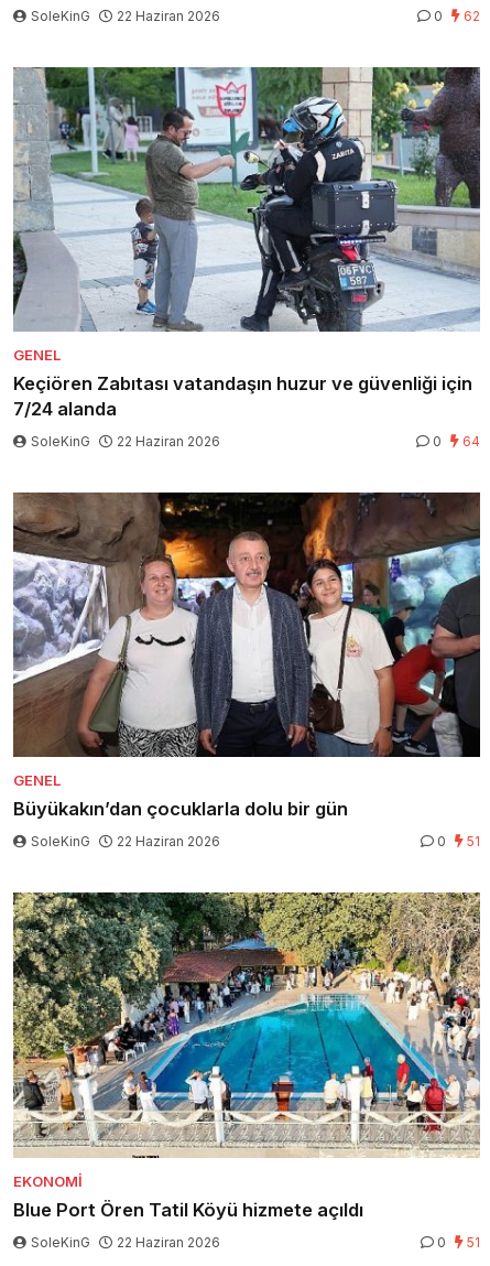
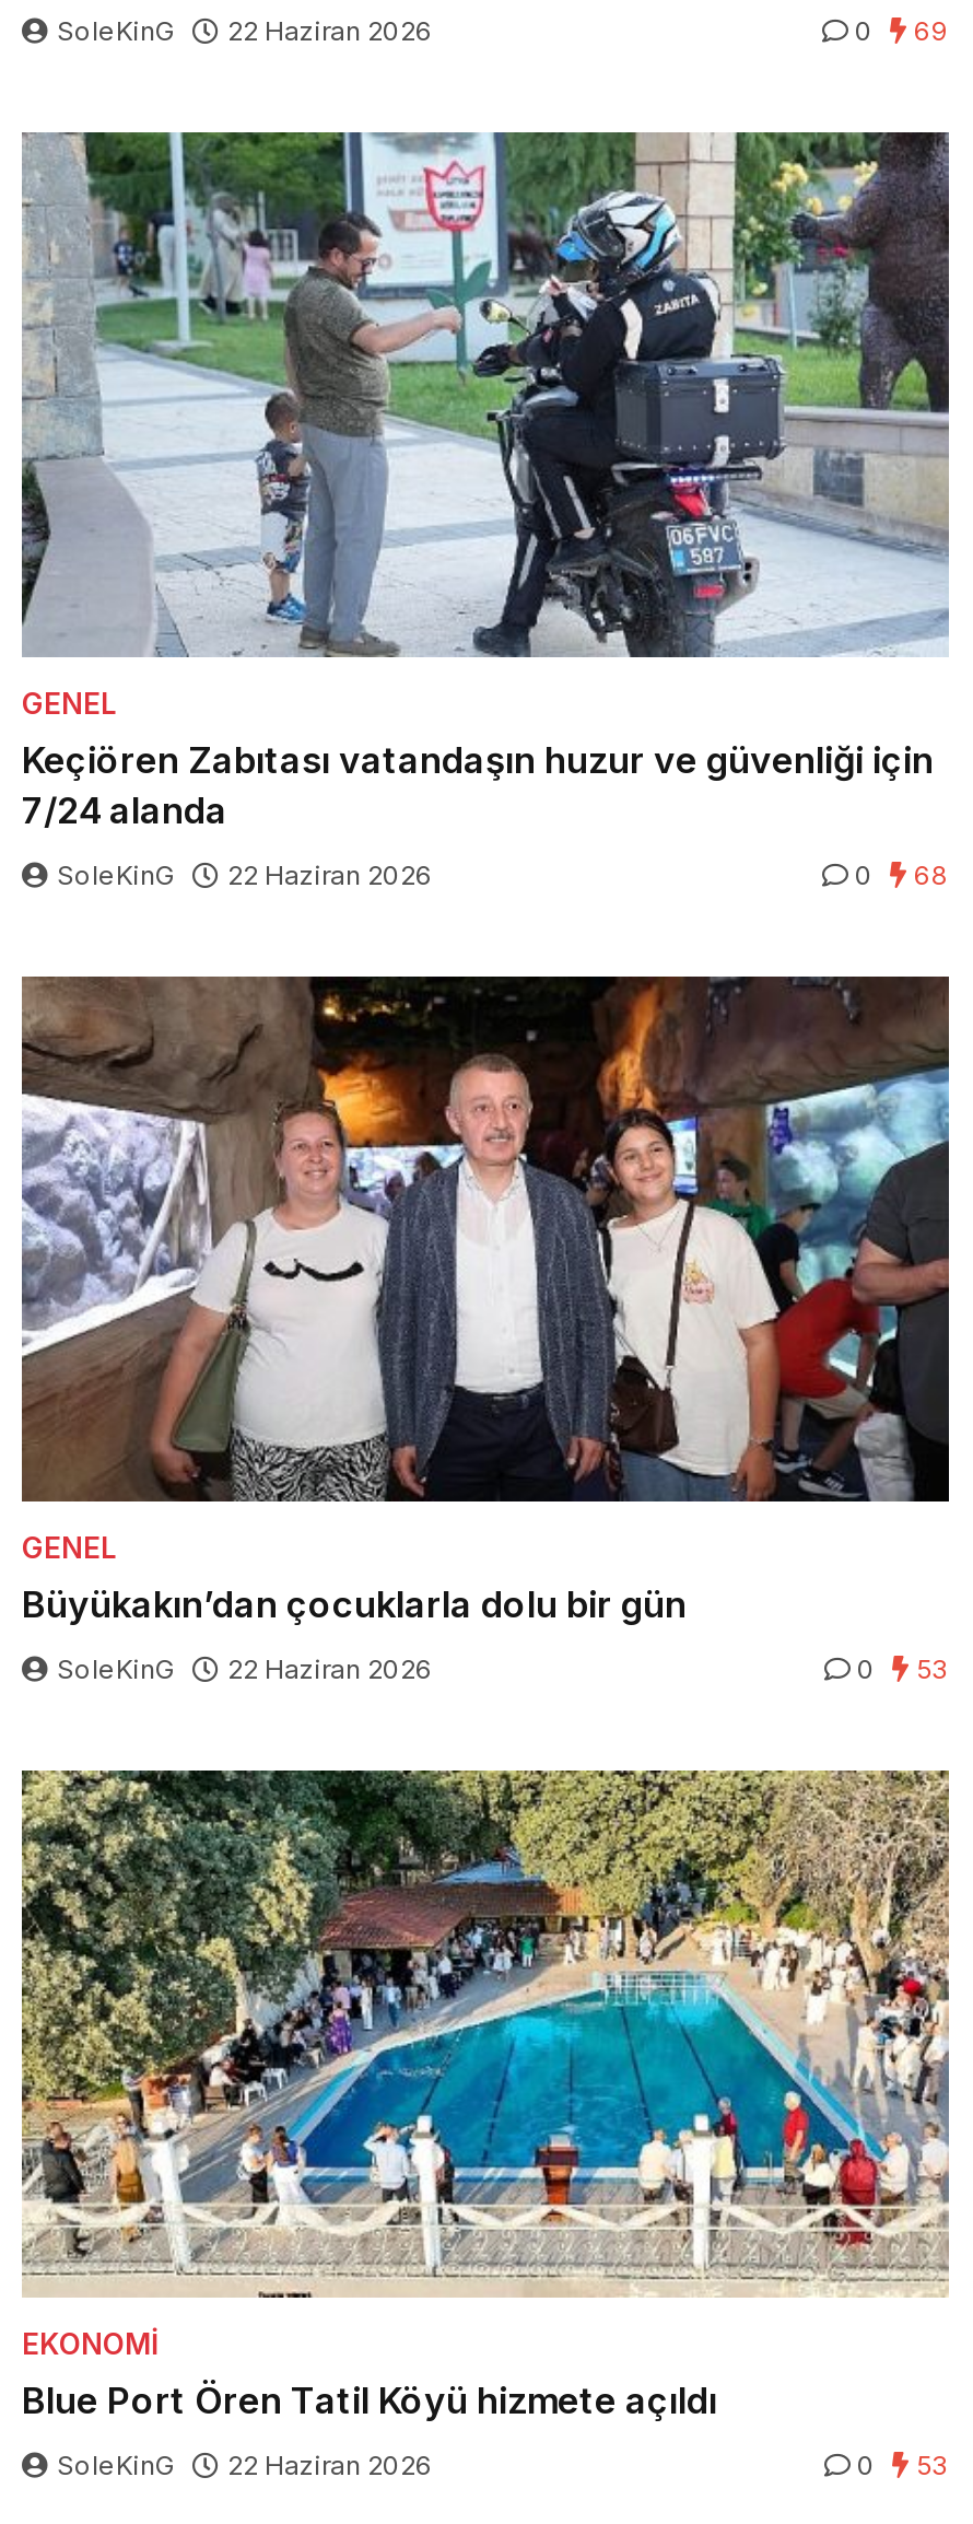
[431,8,480,24] 0 62 -> [848,14,949,47] 0 69
[429,433,480,450] 0 64 -> [848,859,949,892] 0 68
[434,833,480,850] 0 51 -> [851,1653,949,1686] 0 53
[434,1234,480,1250] 0 51 -> [851,2448,949,2481] 0 53

